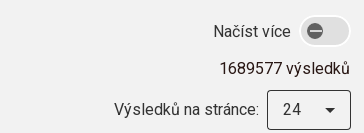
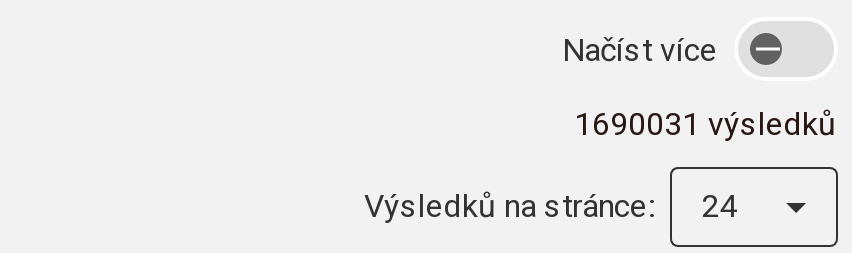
[219,59,350,78] 1689577 výsledků -> [574,105,836,143] 1690031 výsledků

